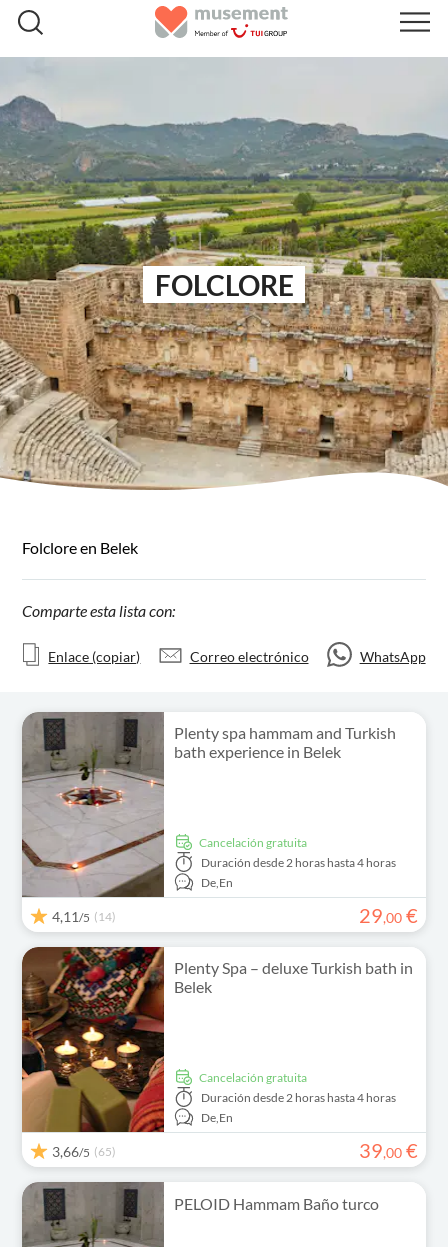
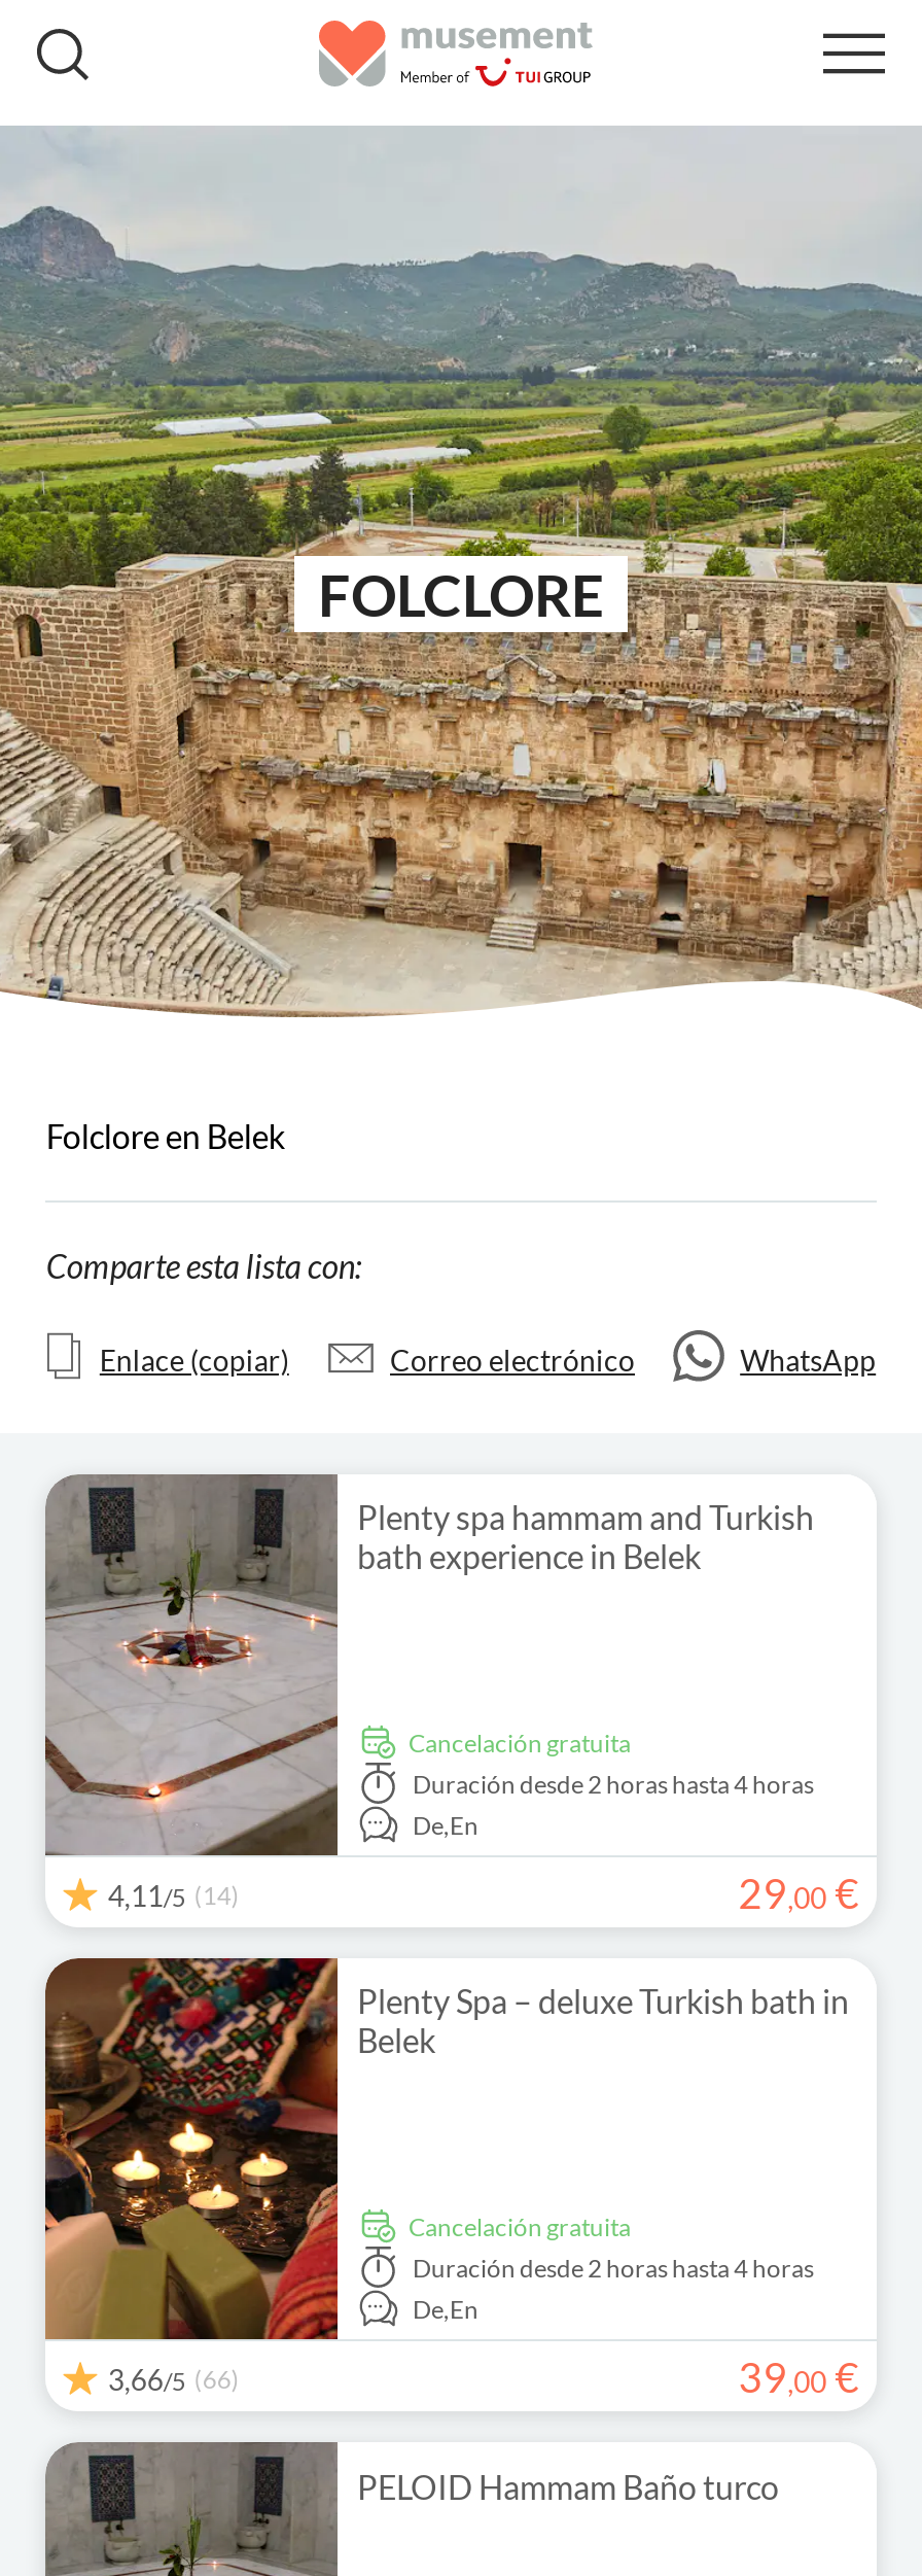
[52,1143,116,1160] 3,66/5 (65) -> [108,2362,240,2397] 3,66/5 (66)

